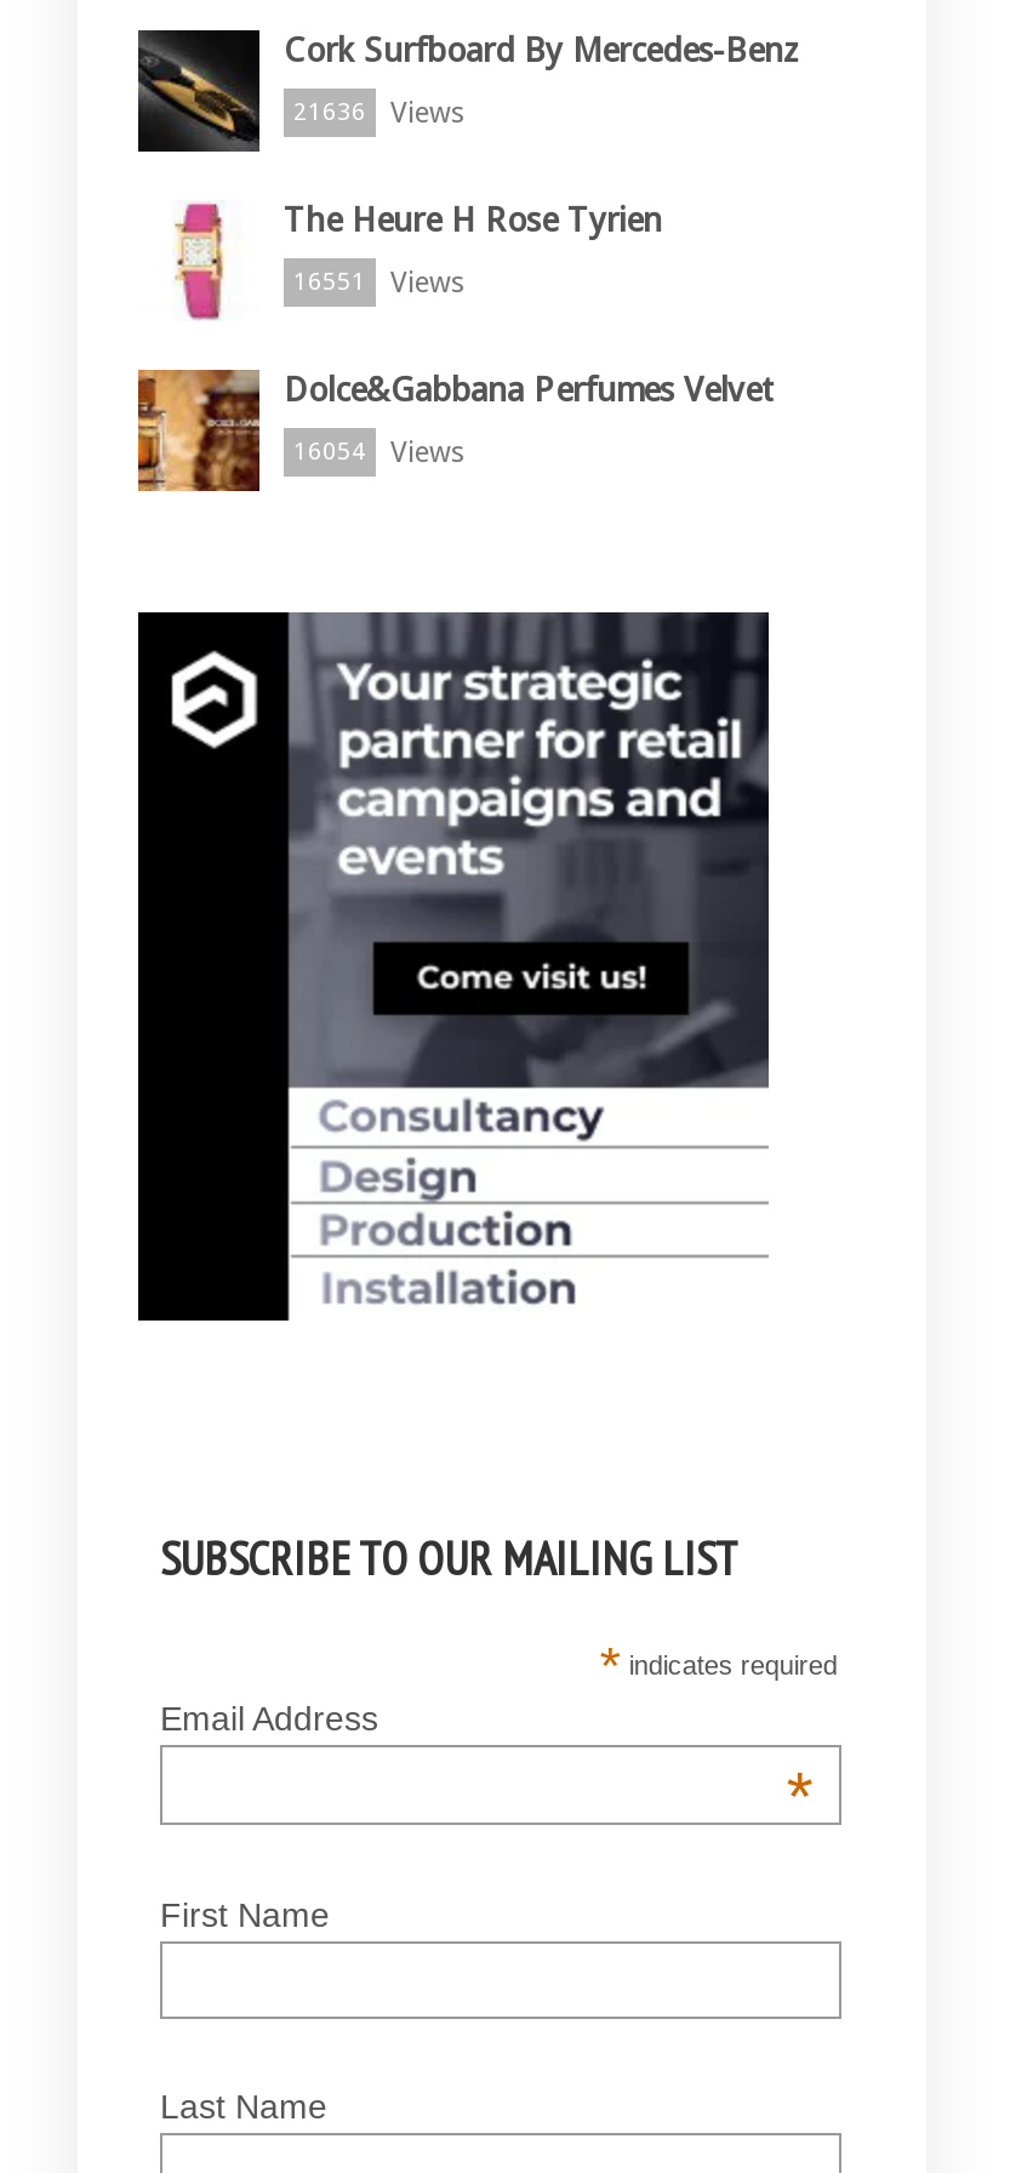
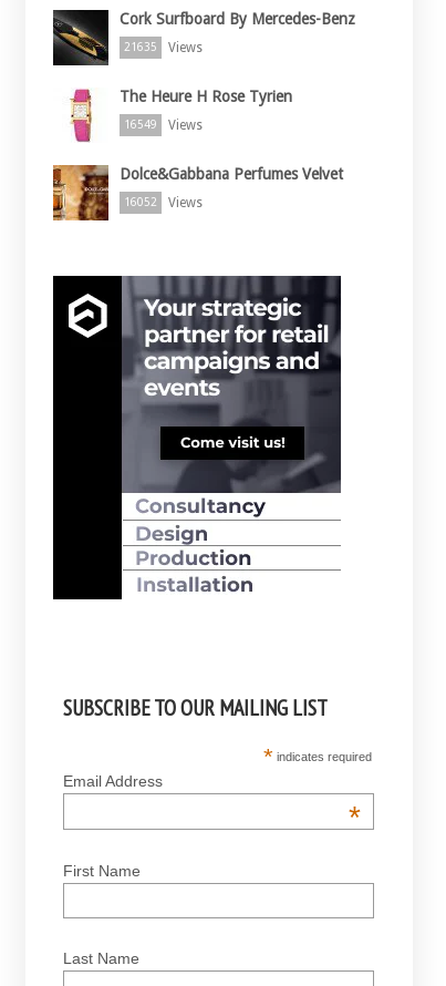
[293,96,466,130] 21636 Views -> [124,40,203,55] 21635 Views
[293,266,466,300] 16551 Views -> [124,117,203,133] 16549 Views
[293,435,466,469] 16054 Views -> [124,195,203,210] 16052 Views

